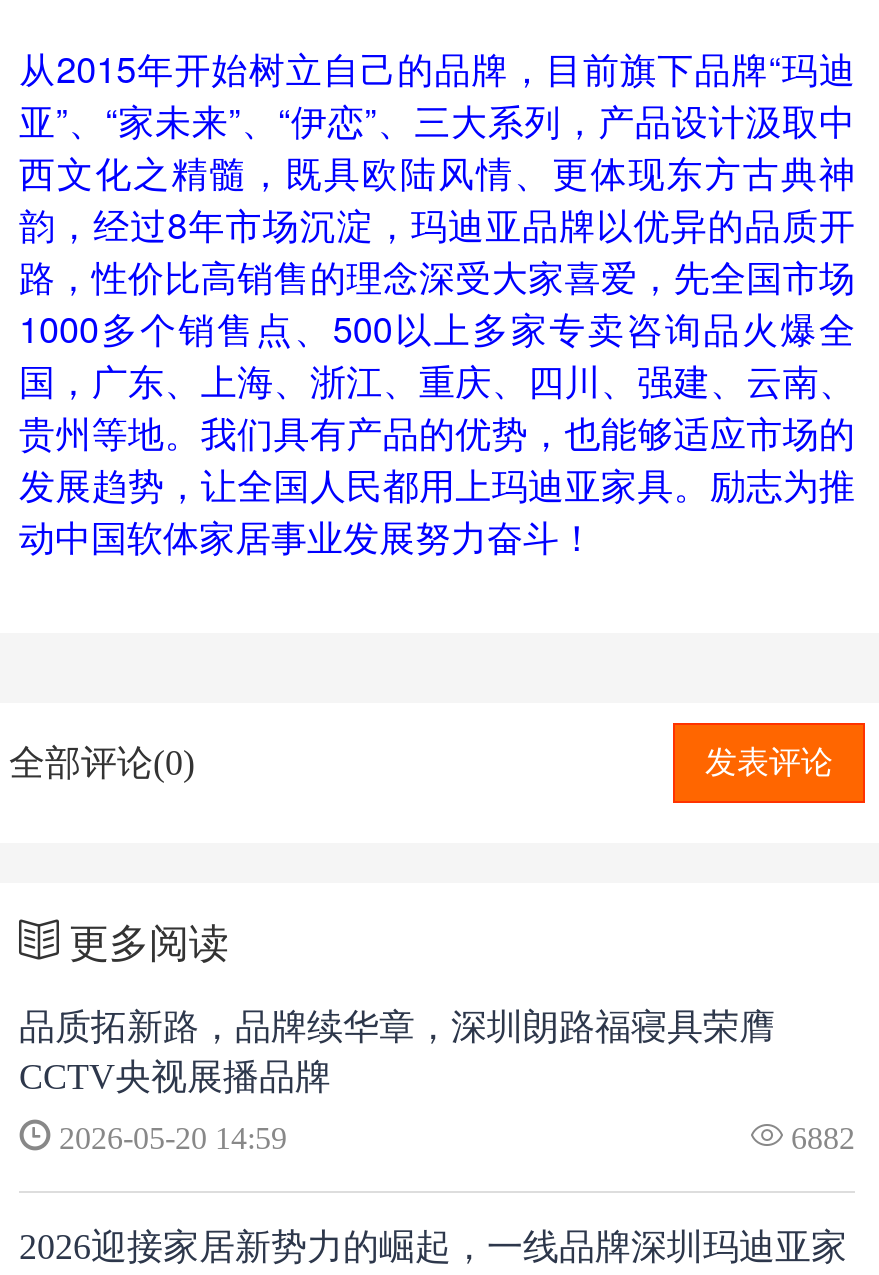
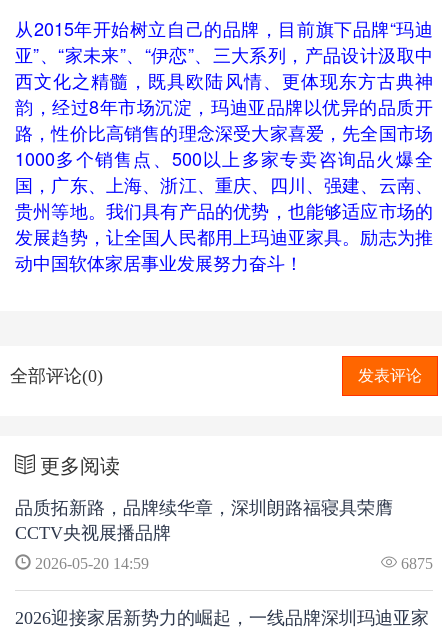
[783,1122,855,1156] 6882 -> [397,555,433,572] 6875

